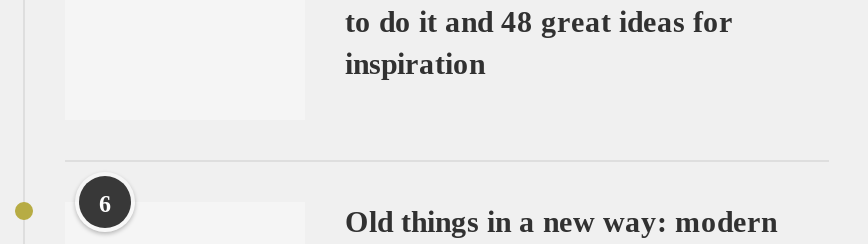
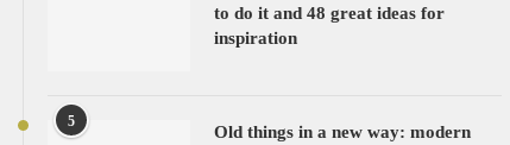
[99,190,111,218] 6 -> [68,113,75,130] 5

